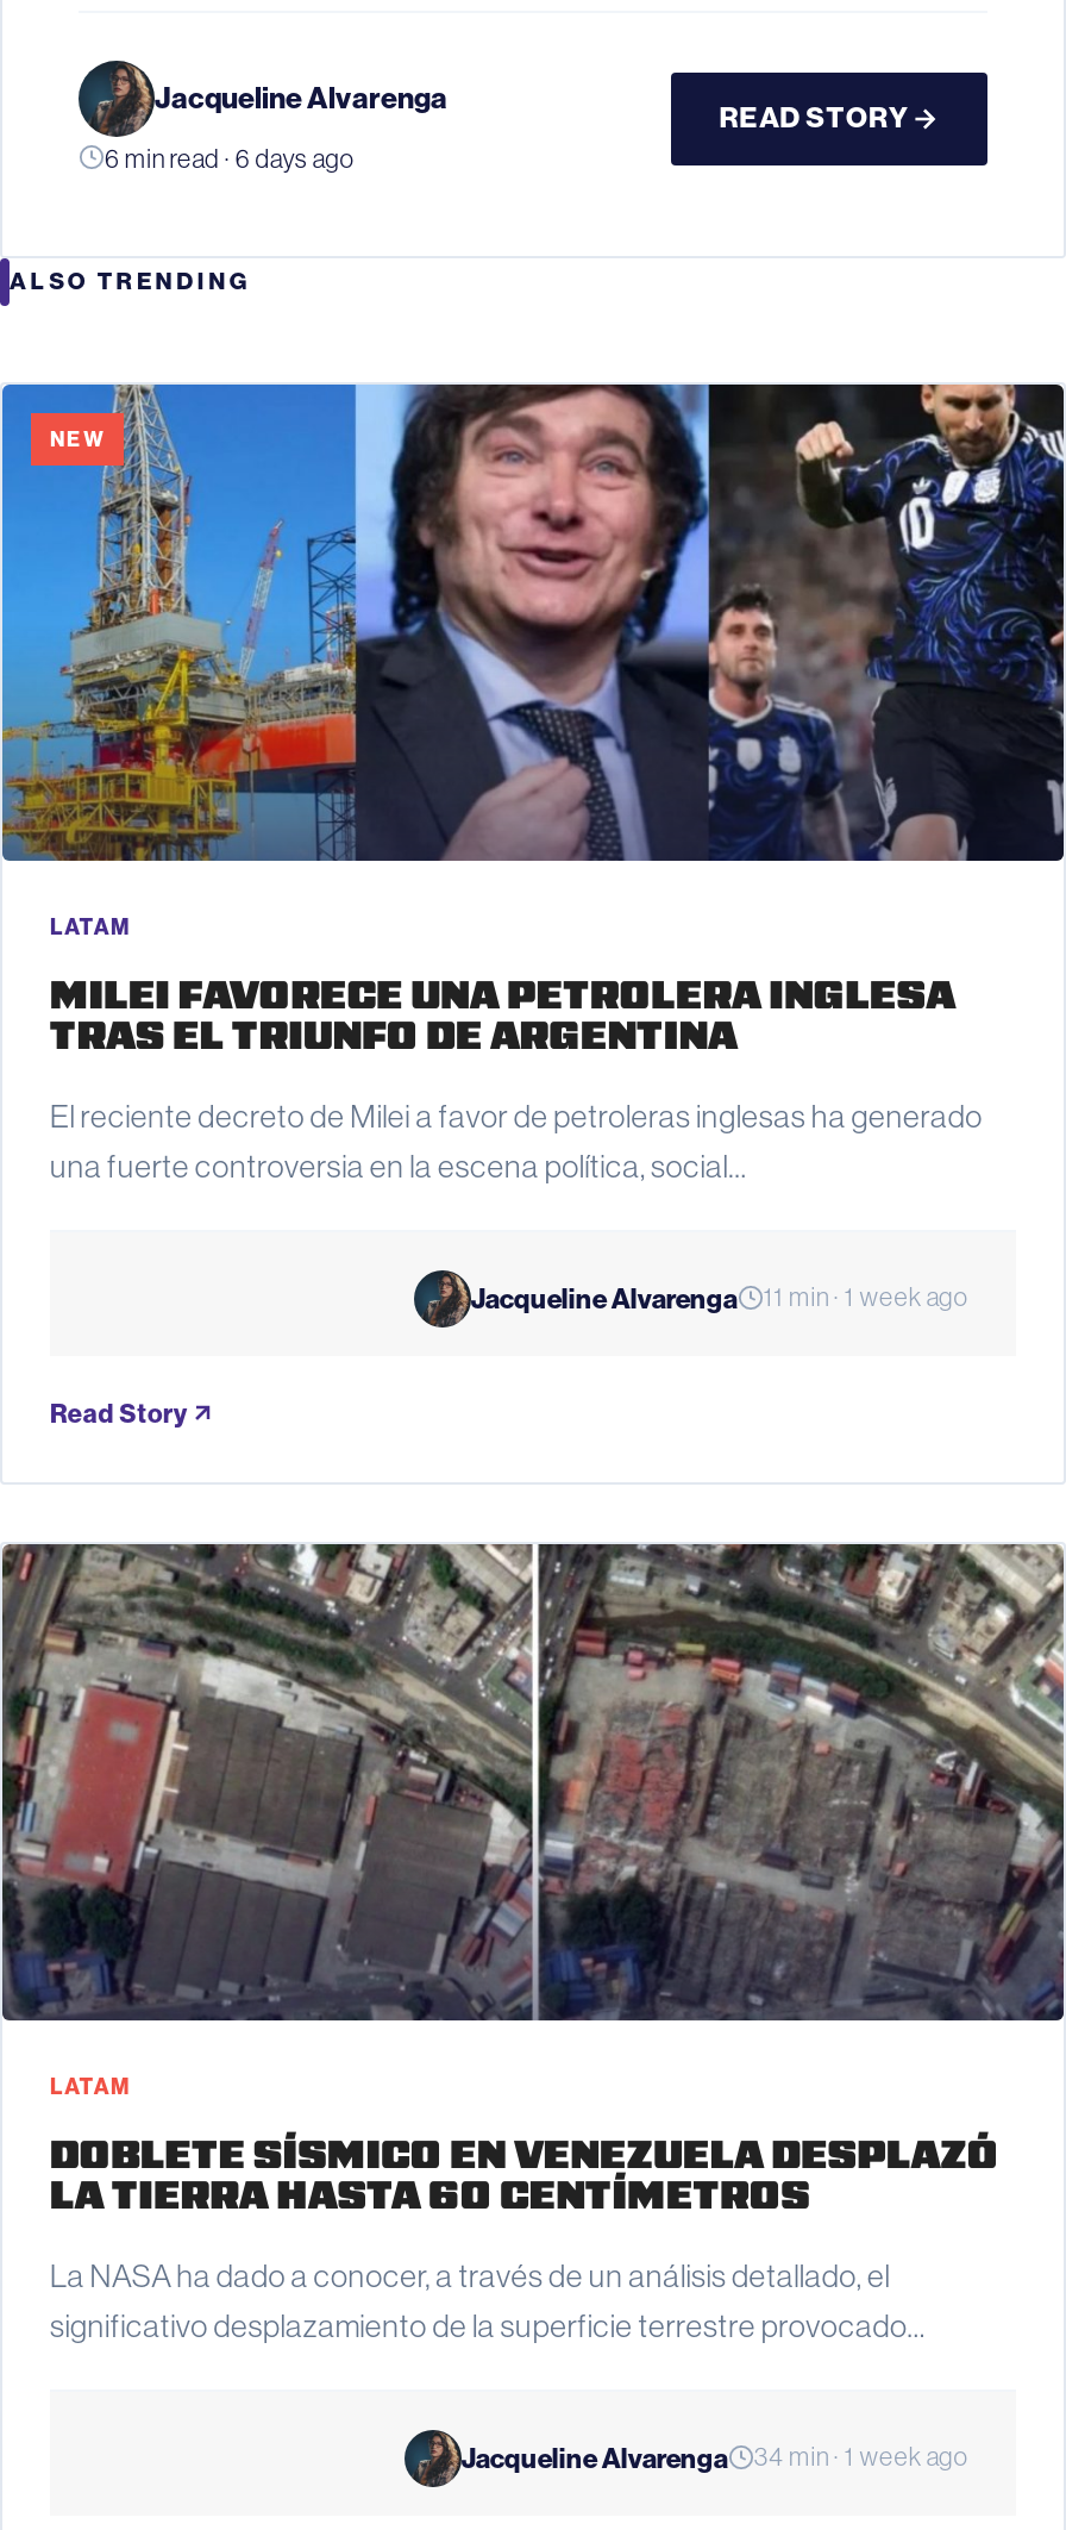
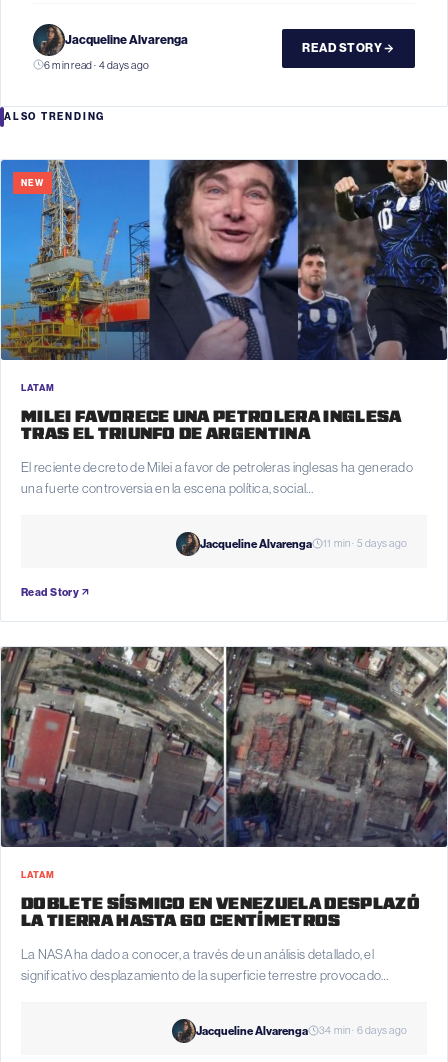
[105,144,355,172] 6 min read · 6 days ago -> [44,59,149,71] 6 min read · 4 days ago
[471,1282,968,1315] Jacqueline Alvarenga 11 min · 1 week ago -> [200,537,407,551] Jacqueline Alvarenga 11 min · 5 days ago
[461,2441,968,2475] Jacqueline Alvarenga 34 min · 1 week ago -> [196,1024,407,1038] Jacqueline Alvarenga 34 min · 6 days ago

